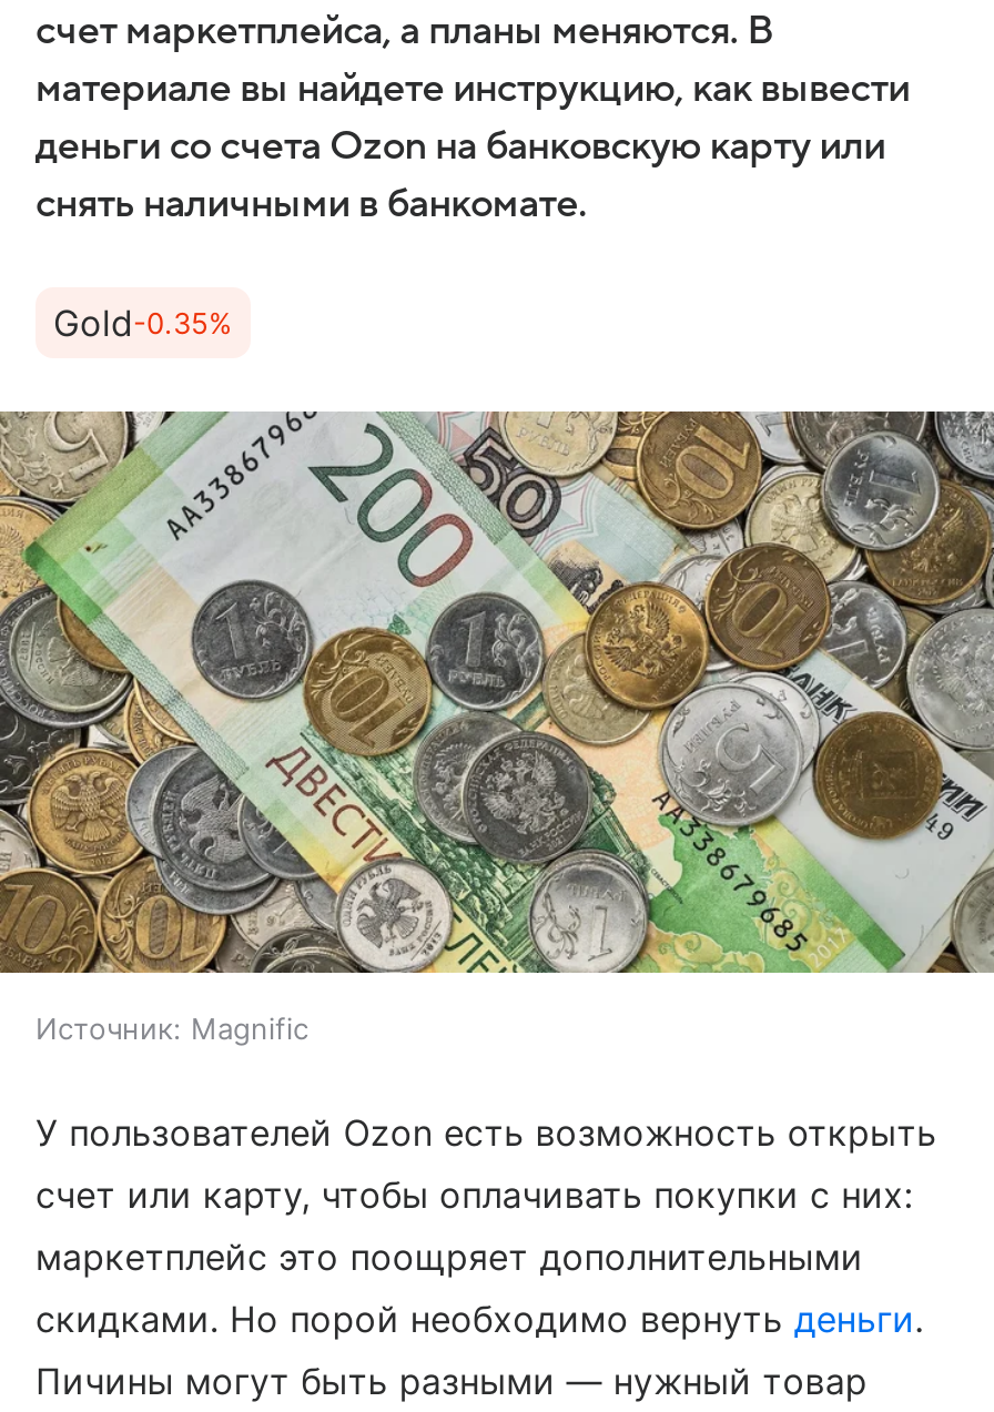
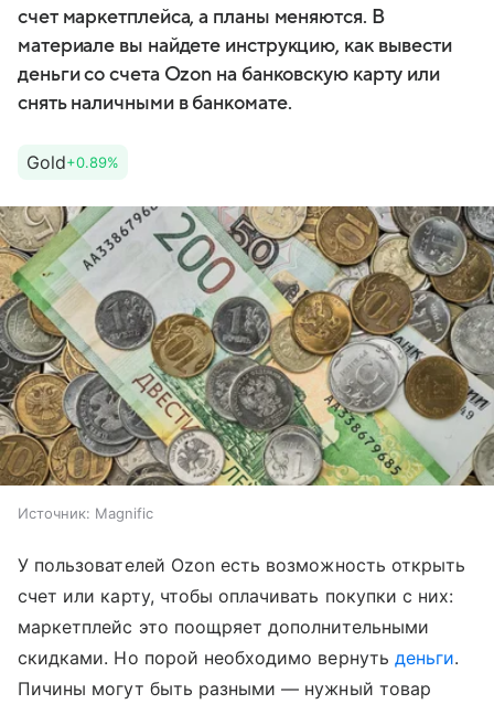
[53,301,233,345] Gold-0.35% -> [26,151,119,173] Gold+0.89%

